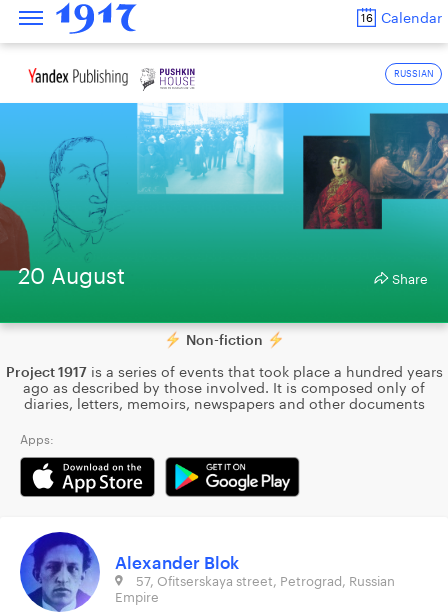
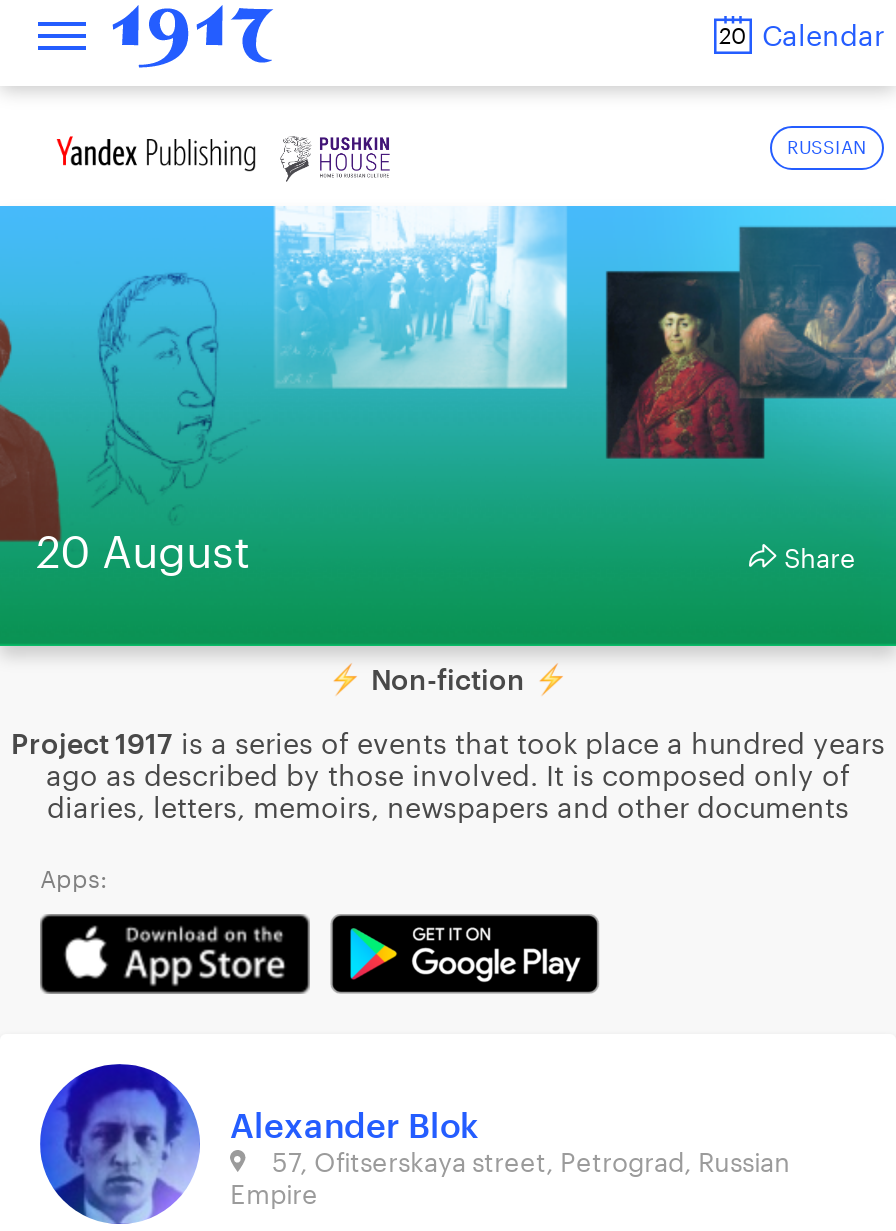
[360,11,442,25] 16 Calendar -> [719,23,884,51] 20 Calendar

